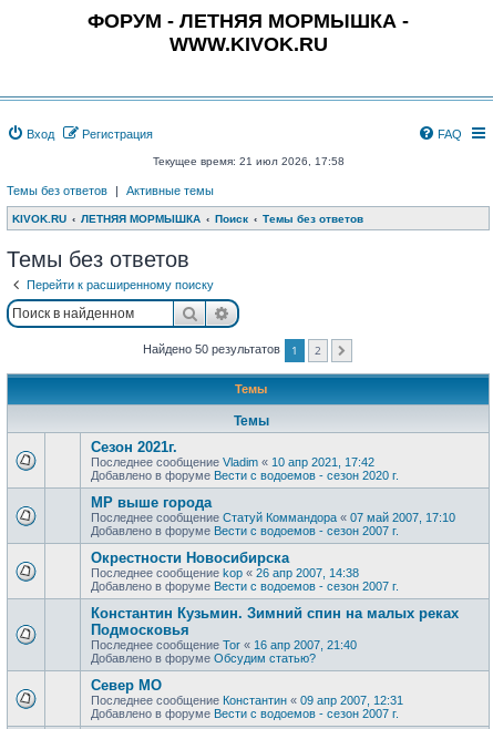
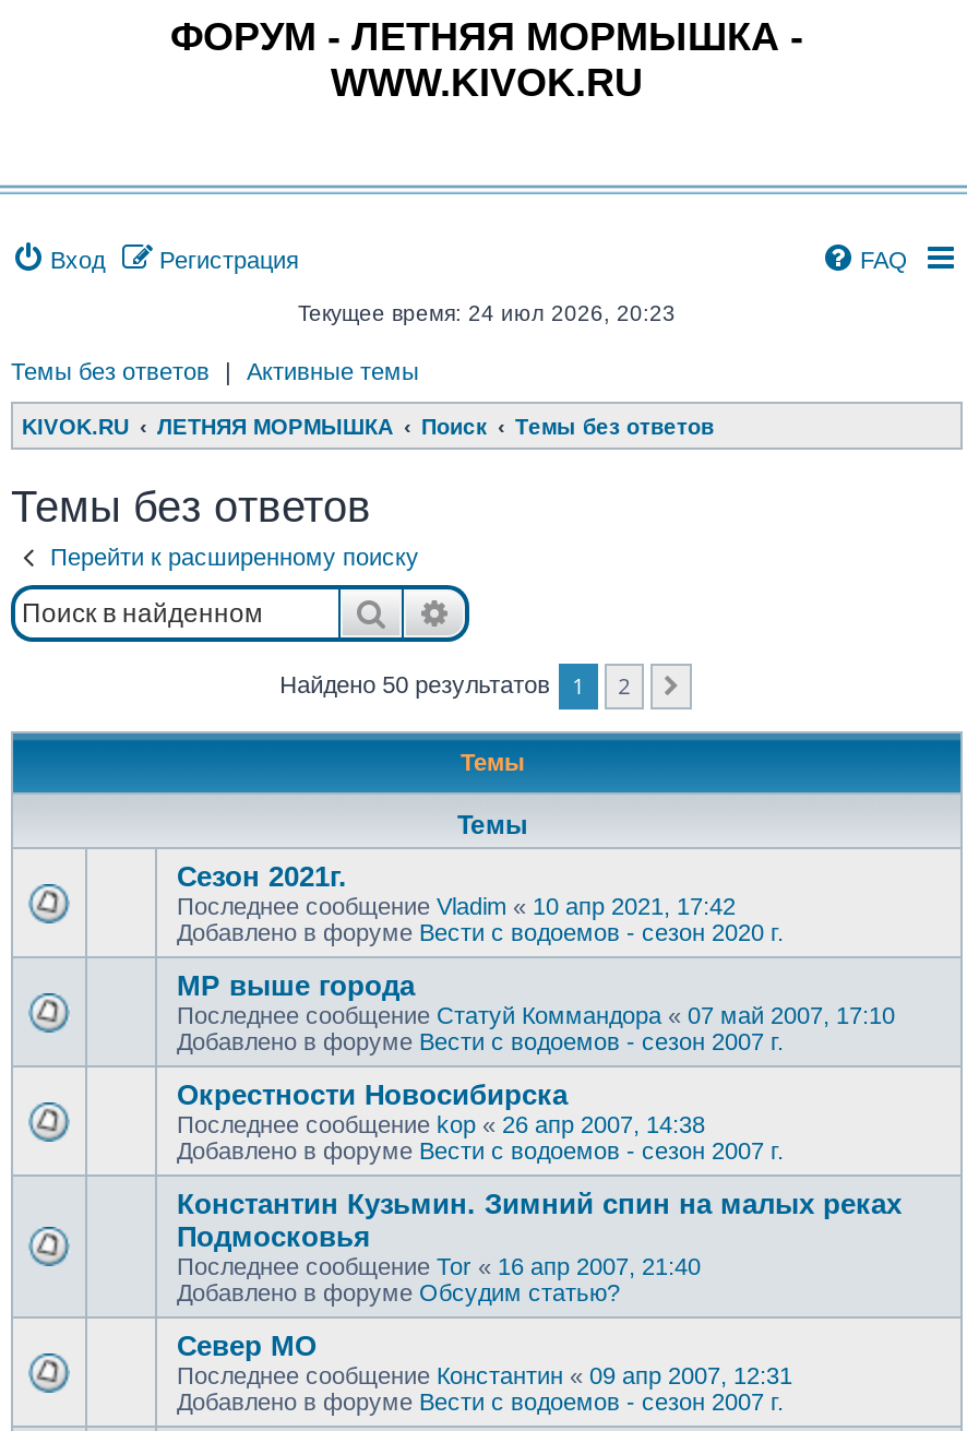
[152,155,344,167] Текущее время: 21 июл 2026, 17:58 -> [298,301,676,325] Текущее время: 24 июл 2026, 20:23

